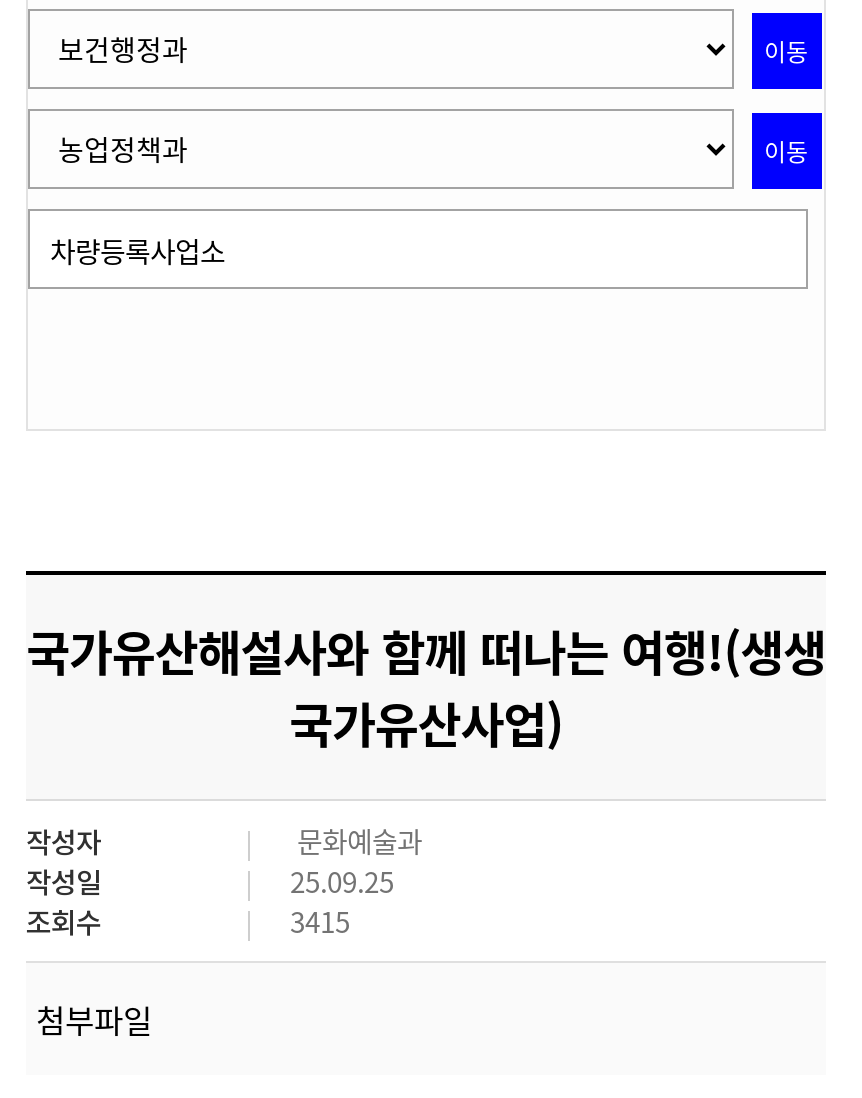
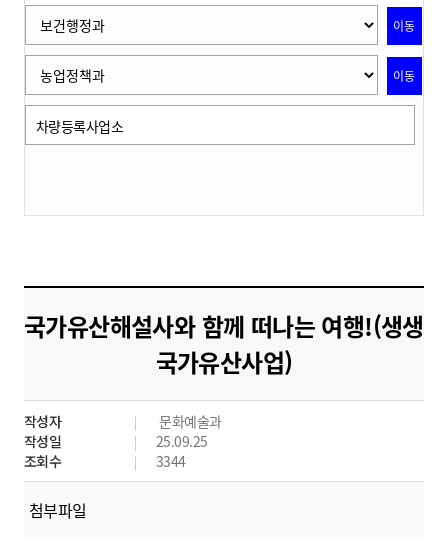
[290,901,350,941] 3415 -> [156,451,186,471] 3344

